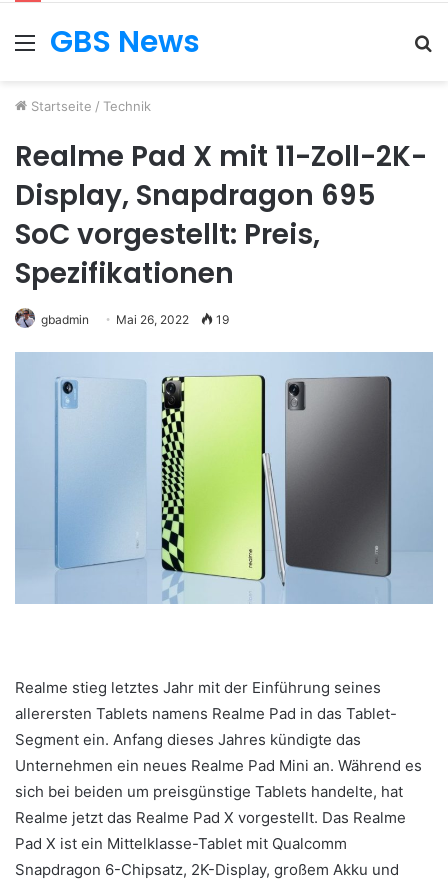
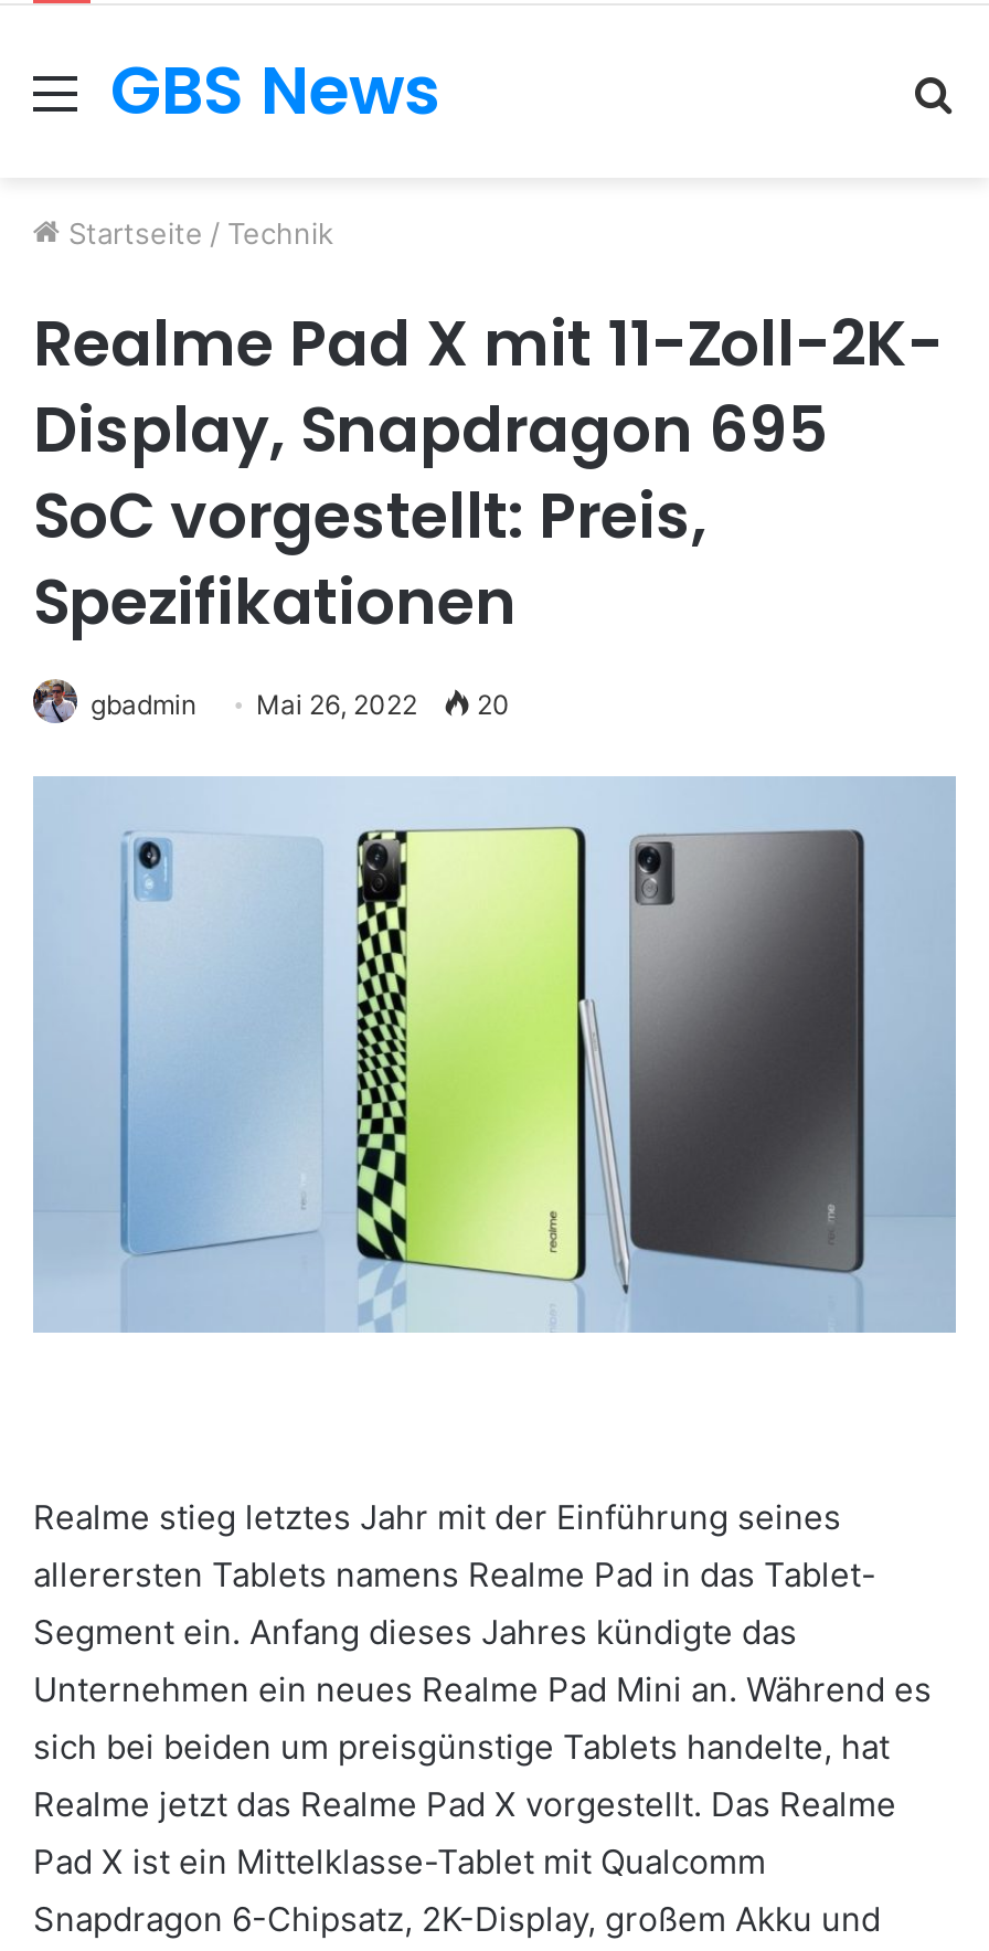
[41,312,229,327] gbadmin Mai 26, 2022 19 -> [91,688,510,721] gbadmin Mai 26, 2022 20

